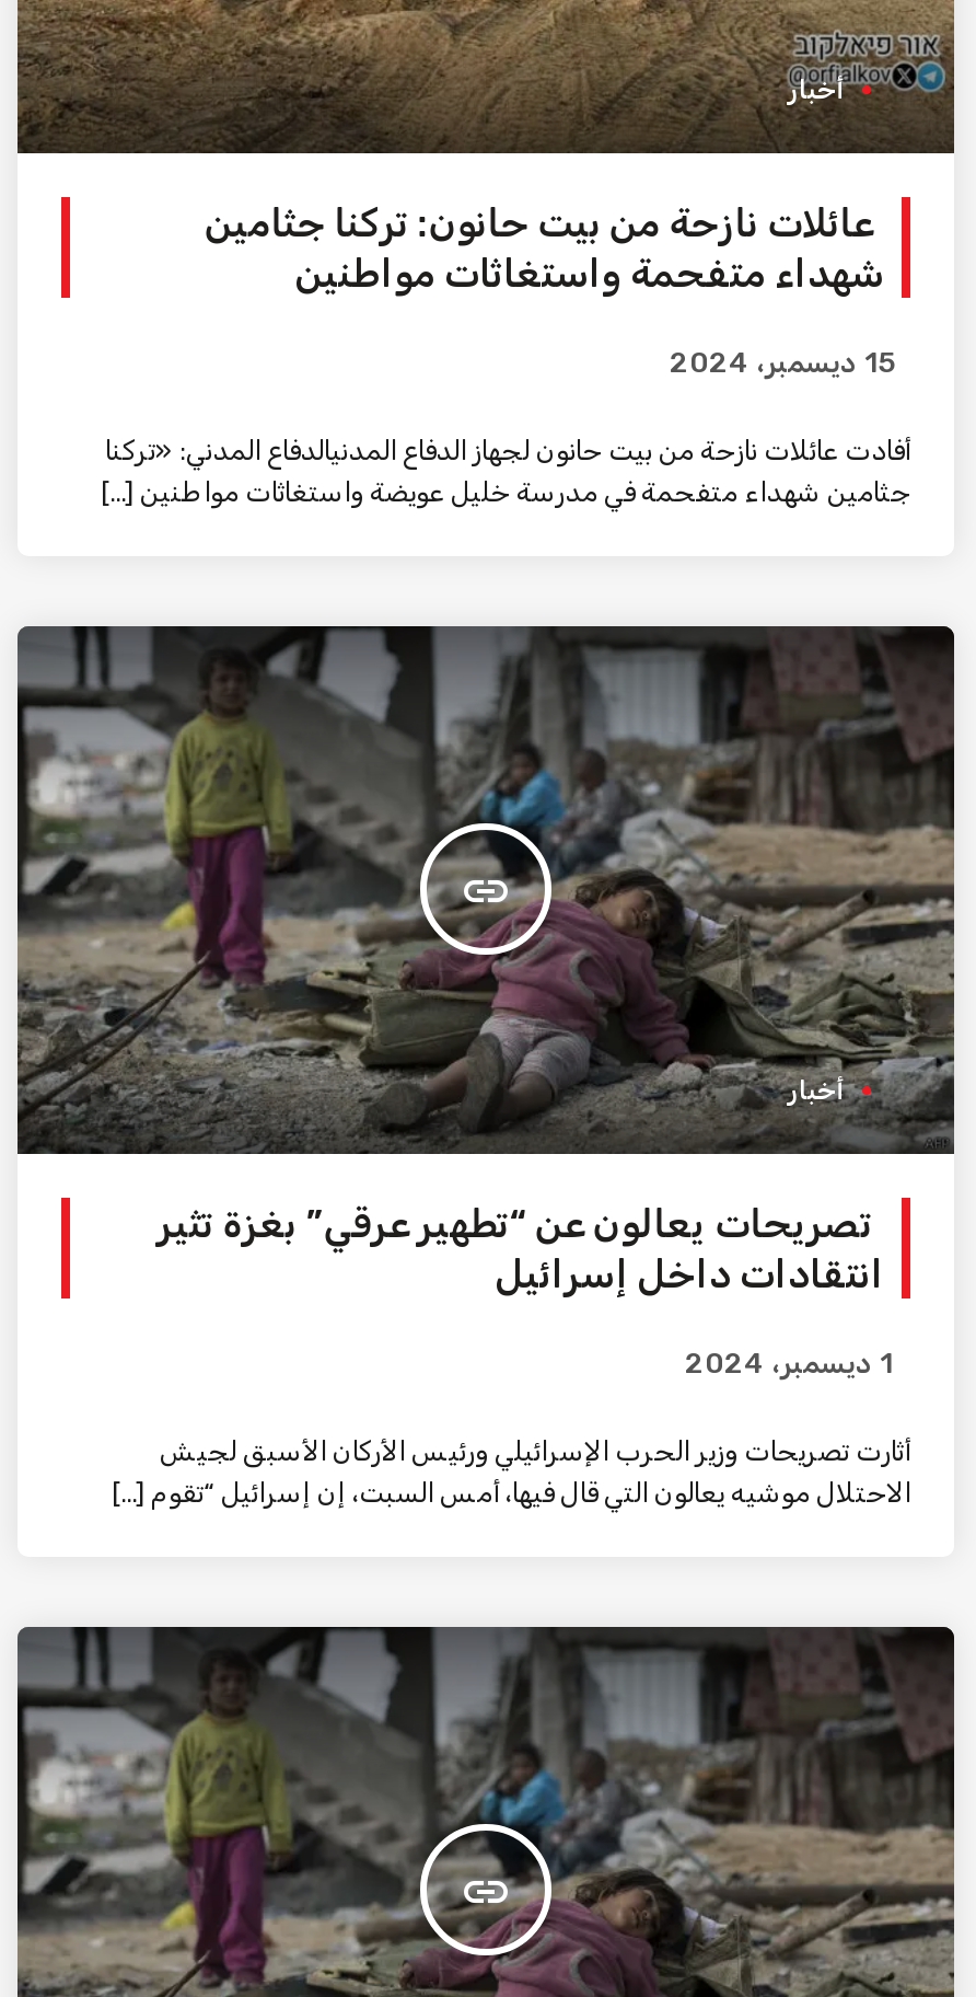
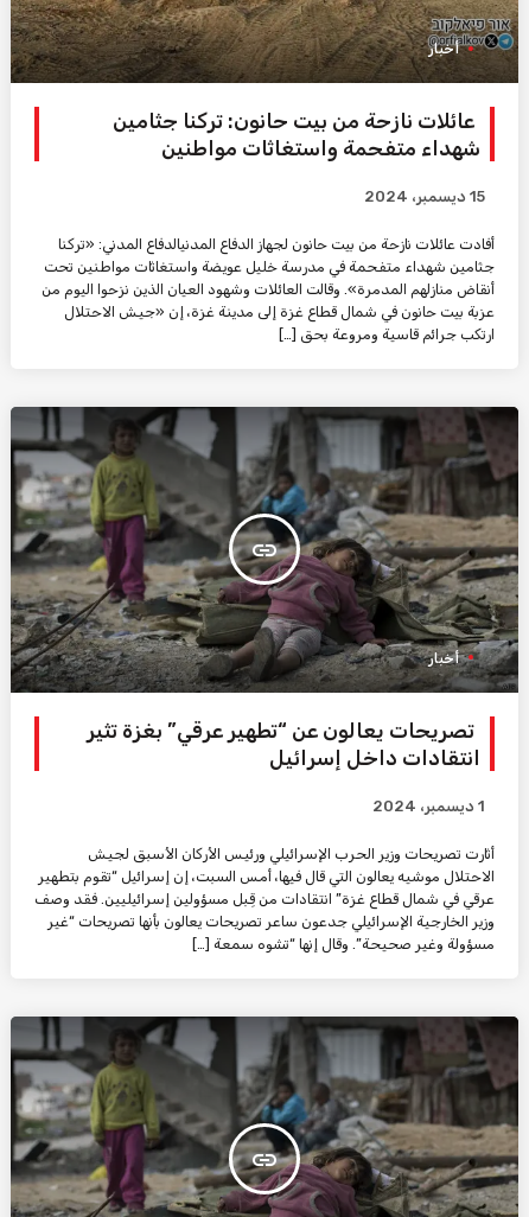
[101,475,910,508] جثامين شهداء متفحمة في مدرسة خليل عويضة واستغاثات مواطنين […] -> [42,257,495,343] جثامين شهداء متفحمة في مدرسة خليل عويضة واستغاثات مواطنين تحت | أنقاض منازلهم المدمرة». وقالت العائلات وشهود العيان الذين نزحوا اليوم من | عزبة بيت حانون في شمال قطاع غزة إلى مدينة غزة، إن «جيش الاحتلال | ارتكب جرائم قاسية ومروعة بحق […]
[112,1475,910,1508] الاحتلال موشيه يعالون التي قال فيها، أمس السبت، إن إسرائيل “تقوم […] -> [34,867,495,952] الاحتلال موشيه يعالون التي قال فيها، أمس السبت، إن إسرائيل “تقوم بتطهير | عرقي في شمال قطاع غزة” انتقادات من قِبل مسؤولين إسرائيليين. فقد وصف | وزير الخارجية الإسرائيلي جدعون ساعر تصريحات يعالون بأنها تصريحات “غير | مسؤولة وغير صحيحة”. وقال إنها “تشوه سمعة […]

